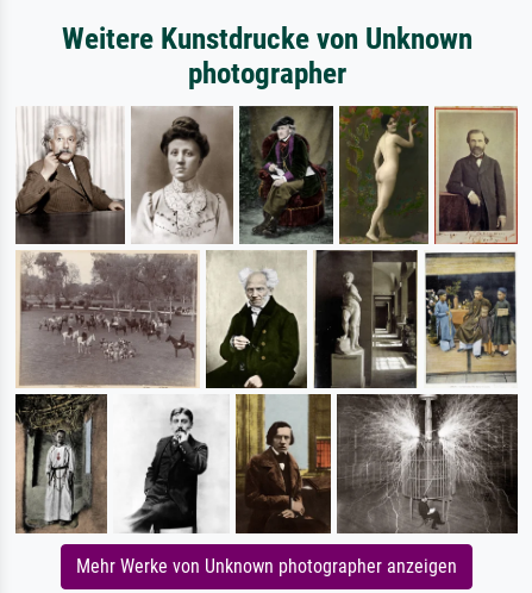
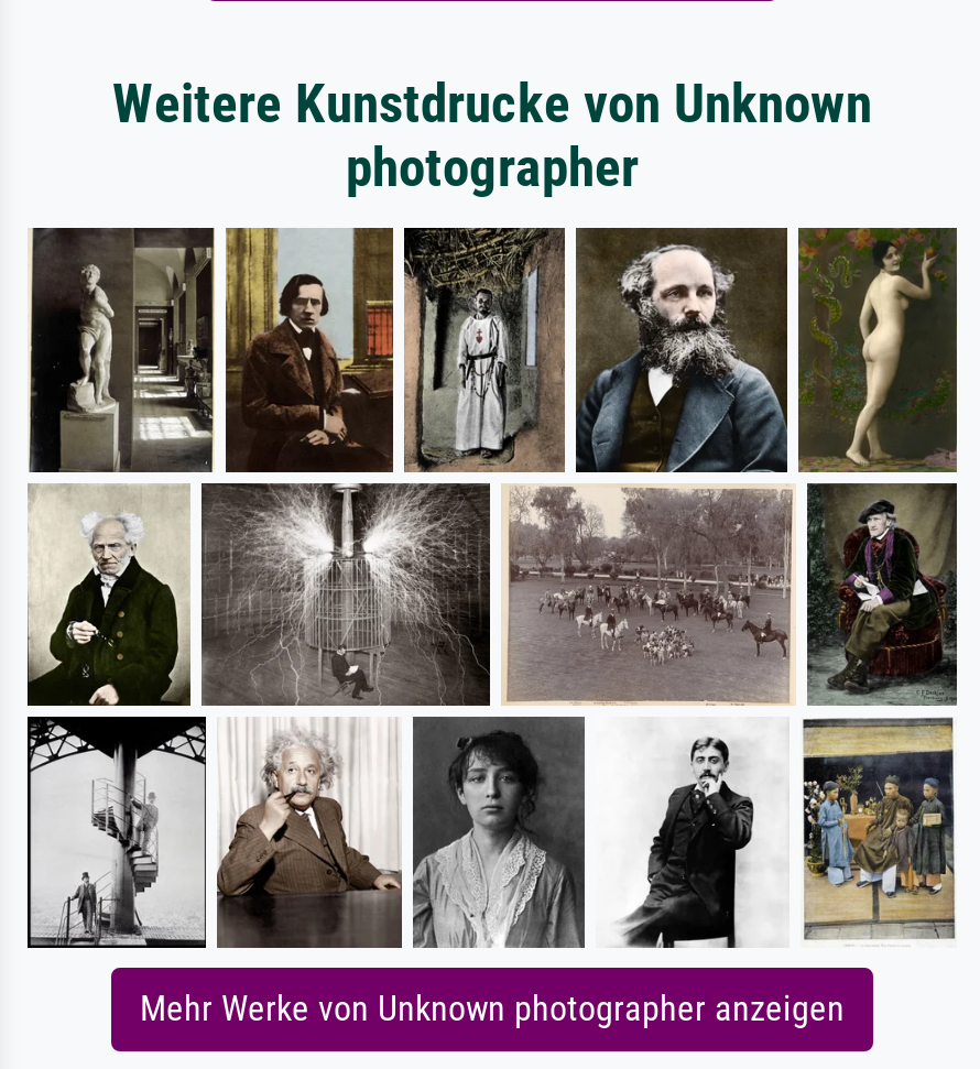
[14,105,519,535] [image] -> [25,225,959,949] [image]

